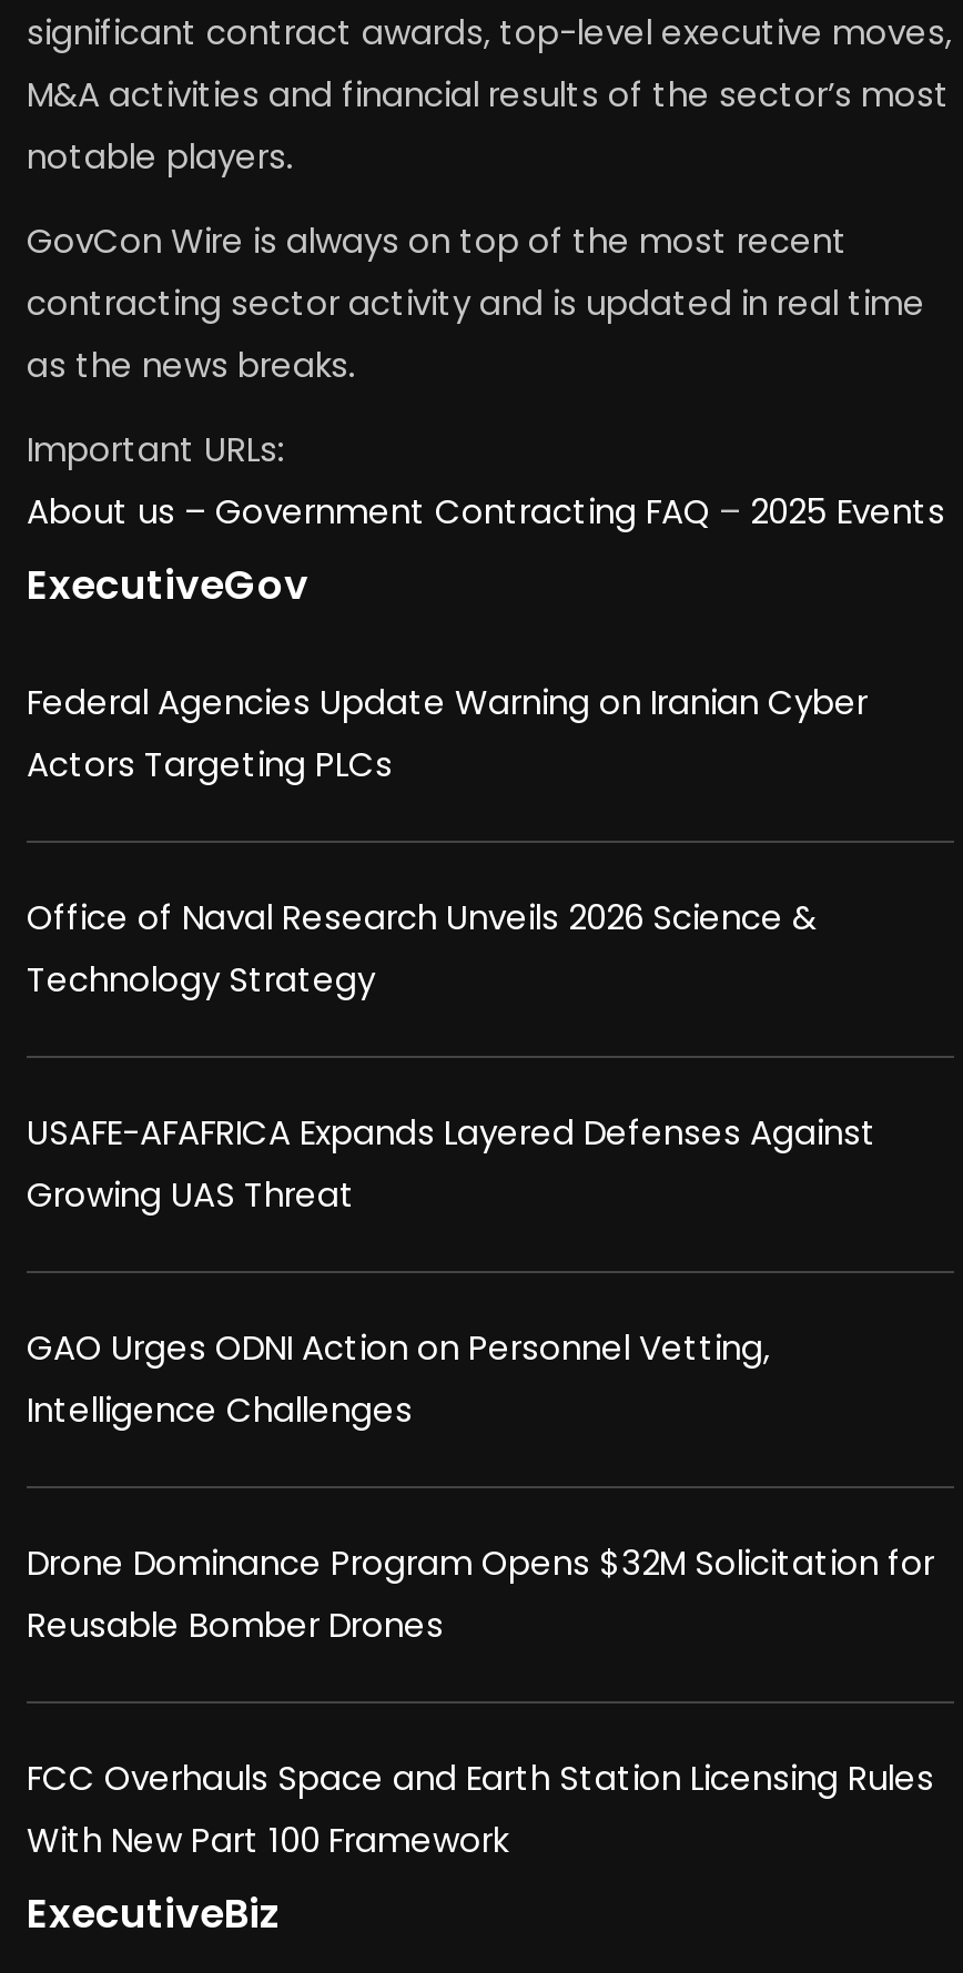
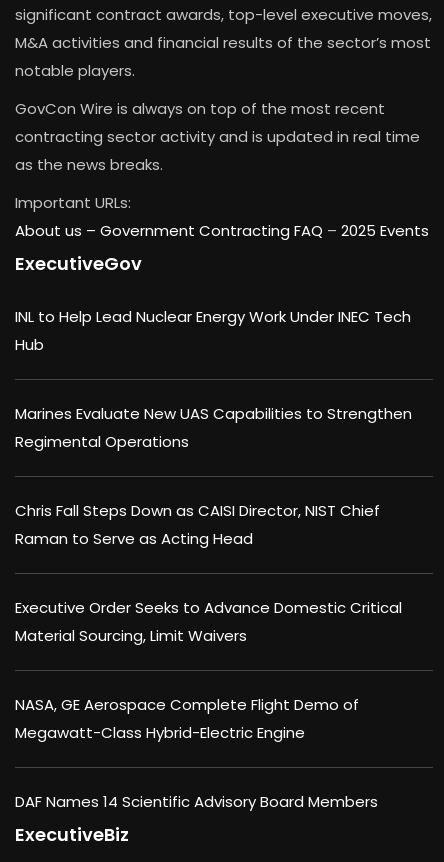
[27,679,868,788] Federal Agencies Update Warning on Iranian Cyber | Actors Targeting PLCs -> [15,306,411,355] INL to Help Lead Nuclear Energy Work Under INEC Tech | Hub
[27,894,817,1003] Office of Naval Research Unveils 2026 Science & | Technology Strategy -> [15,403,412,452] Marines Evaluate New UAS Capabilities to Strengthen | Regimental Operations
[27,1109,876,1218] USAFE-AFAFRICA Expands Layered Defenses Against | Growing UAS Threat -> [15,500,380,549] Chris Fall Steps Down as CAISI Director, NIST Chief | Raman to Serve as Acting Head
[27,1324,770,1433] GAO Urges ODNI Action on Personnel Vetting, | Intelligence Challenges -> [15,597,402,646] Executive Order Seeks to Advance Domestic Critical | Material Sourcing, Limit Waivers
[27,1540,934,1648] Drone Dominance Program Opens $32M Solicitation for | Reusable Bomber Drones -> [15,694,359,743] NASA, GE Aerospace Complete Flight Demo of | Megawatt-Class Hybrid-Electric Engine
[27,1755,934,1863] FCC Overhauls Space and Earth Station Licensing Rules | With New Part 100 Framework -> [15,791,378,812] DAF Names 14 Scientific Advisory Board Members

